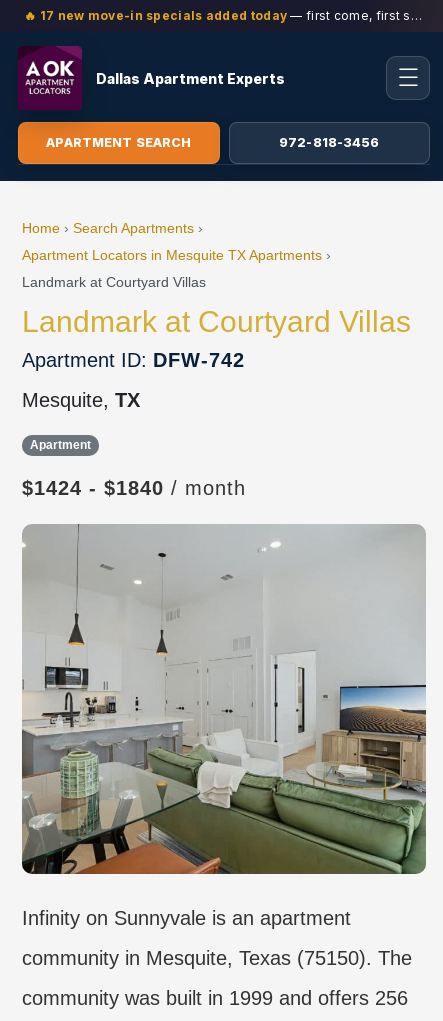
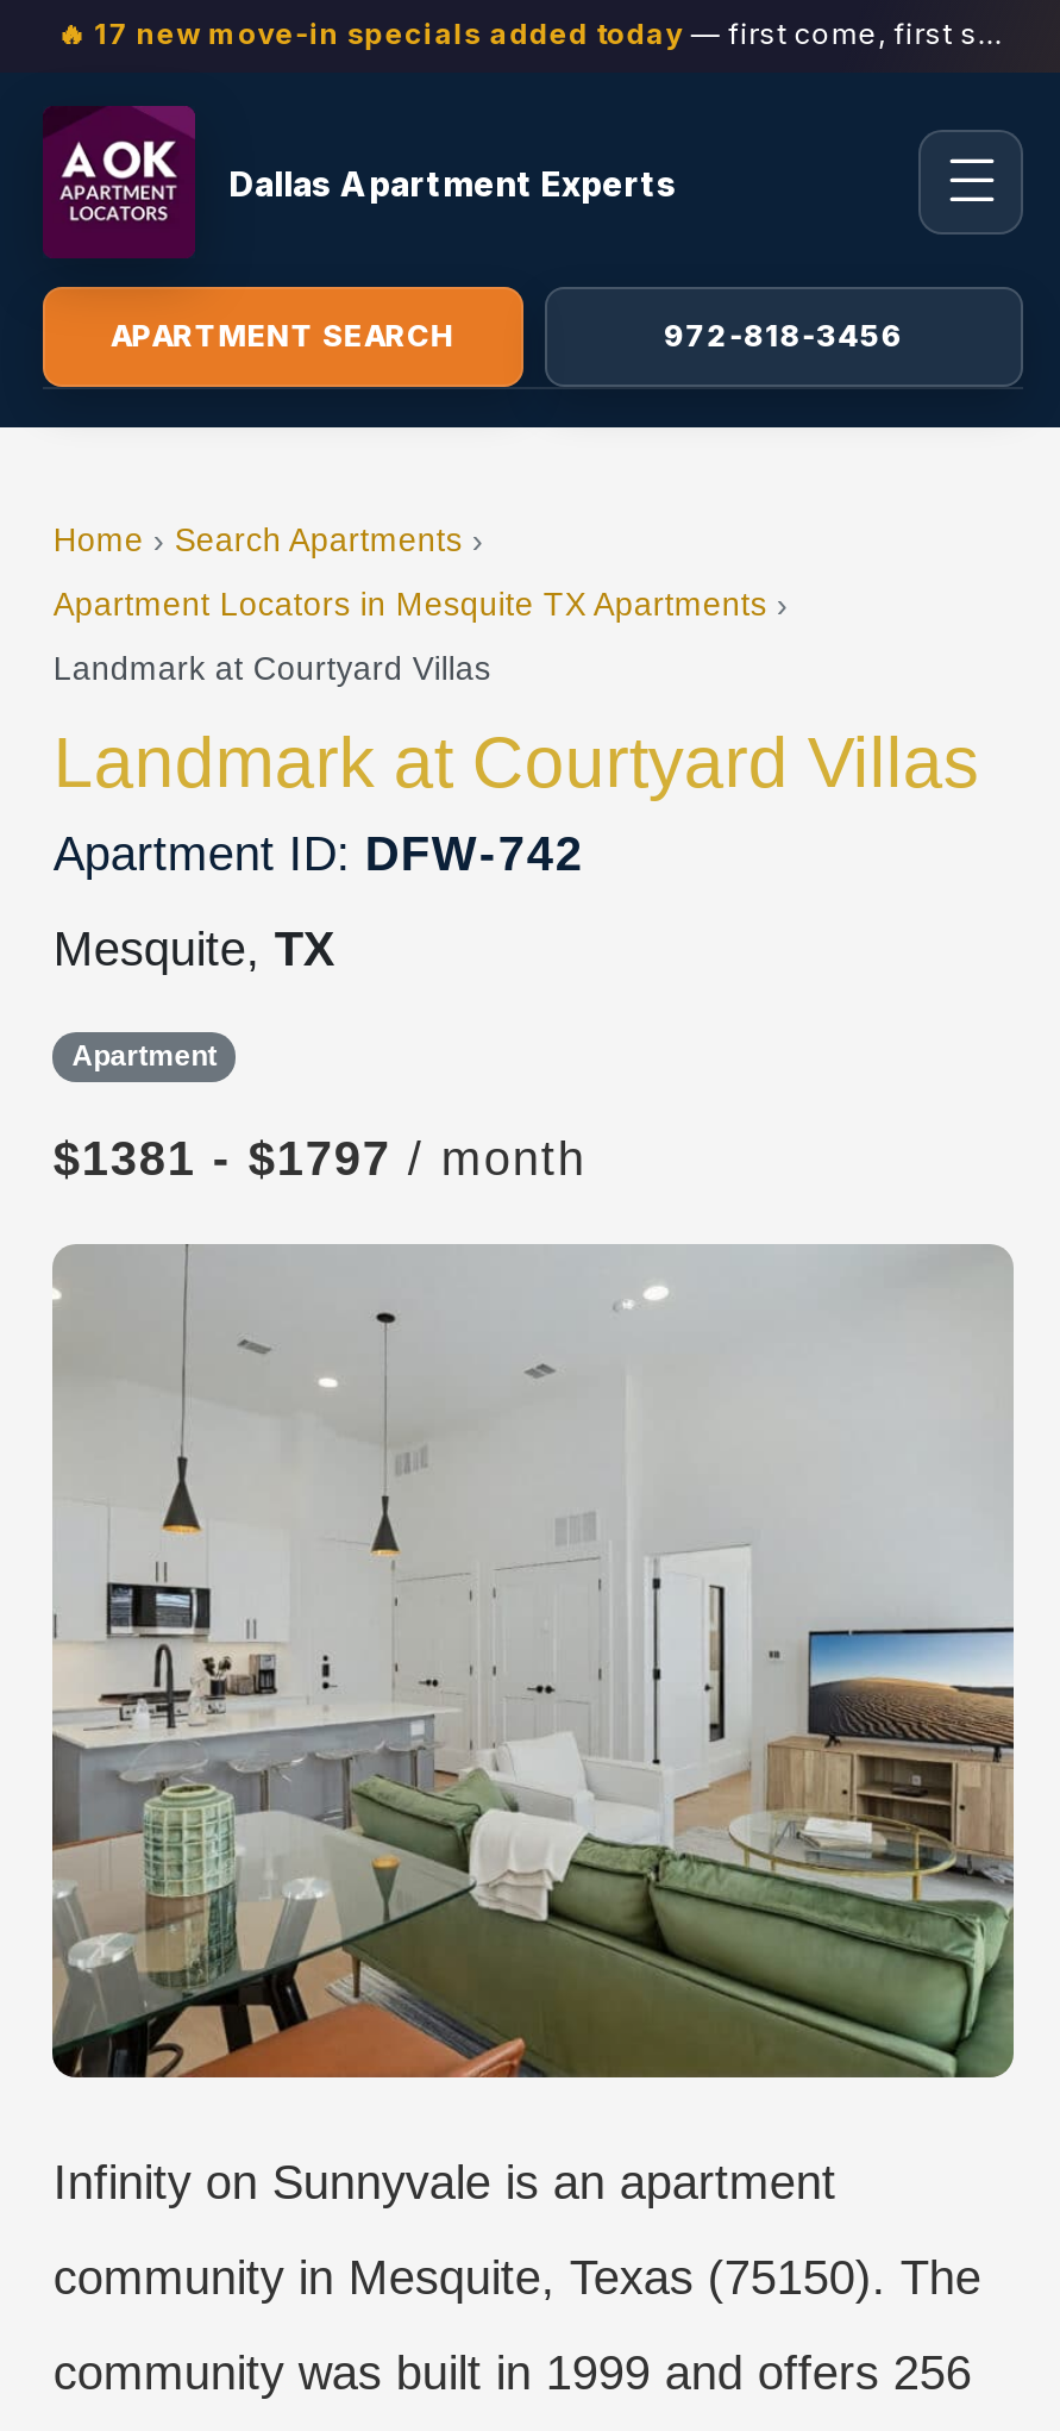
[22,477,246,499] $1424 - $1840 / month -> [53,1133,586,1185] $1381 - $1797 / month

